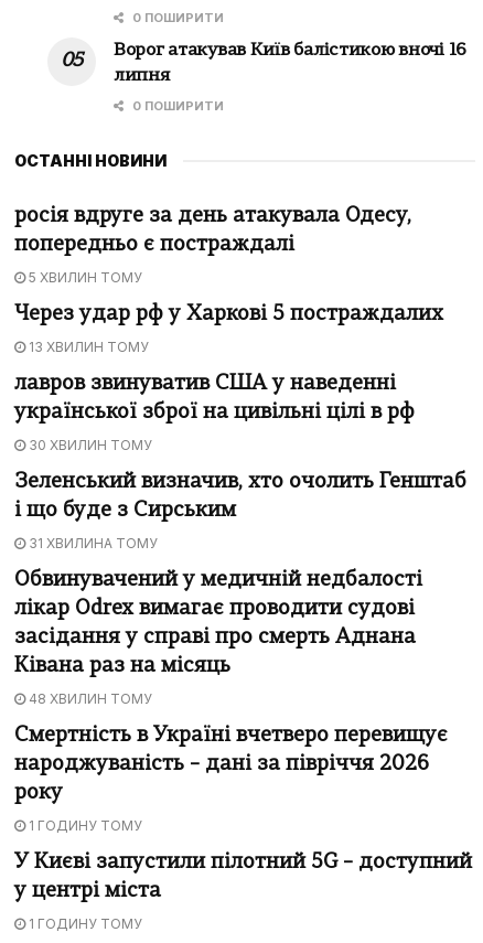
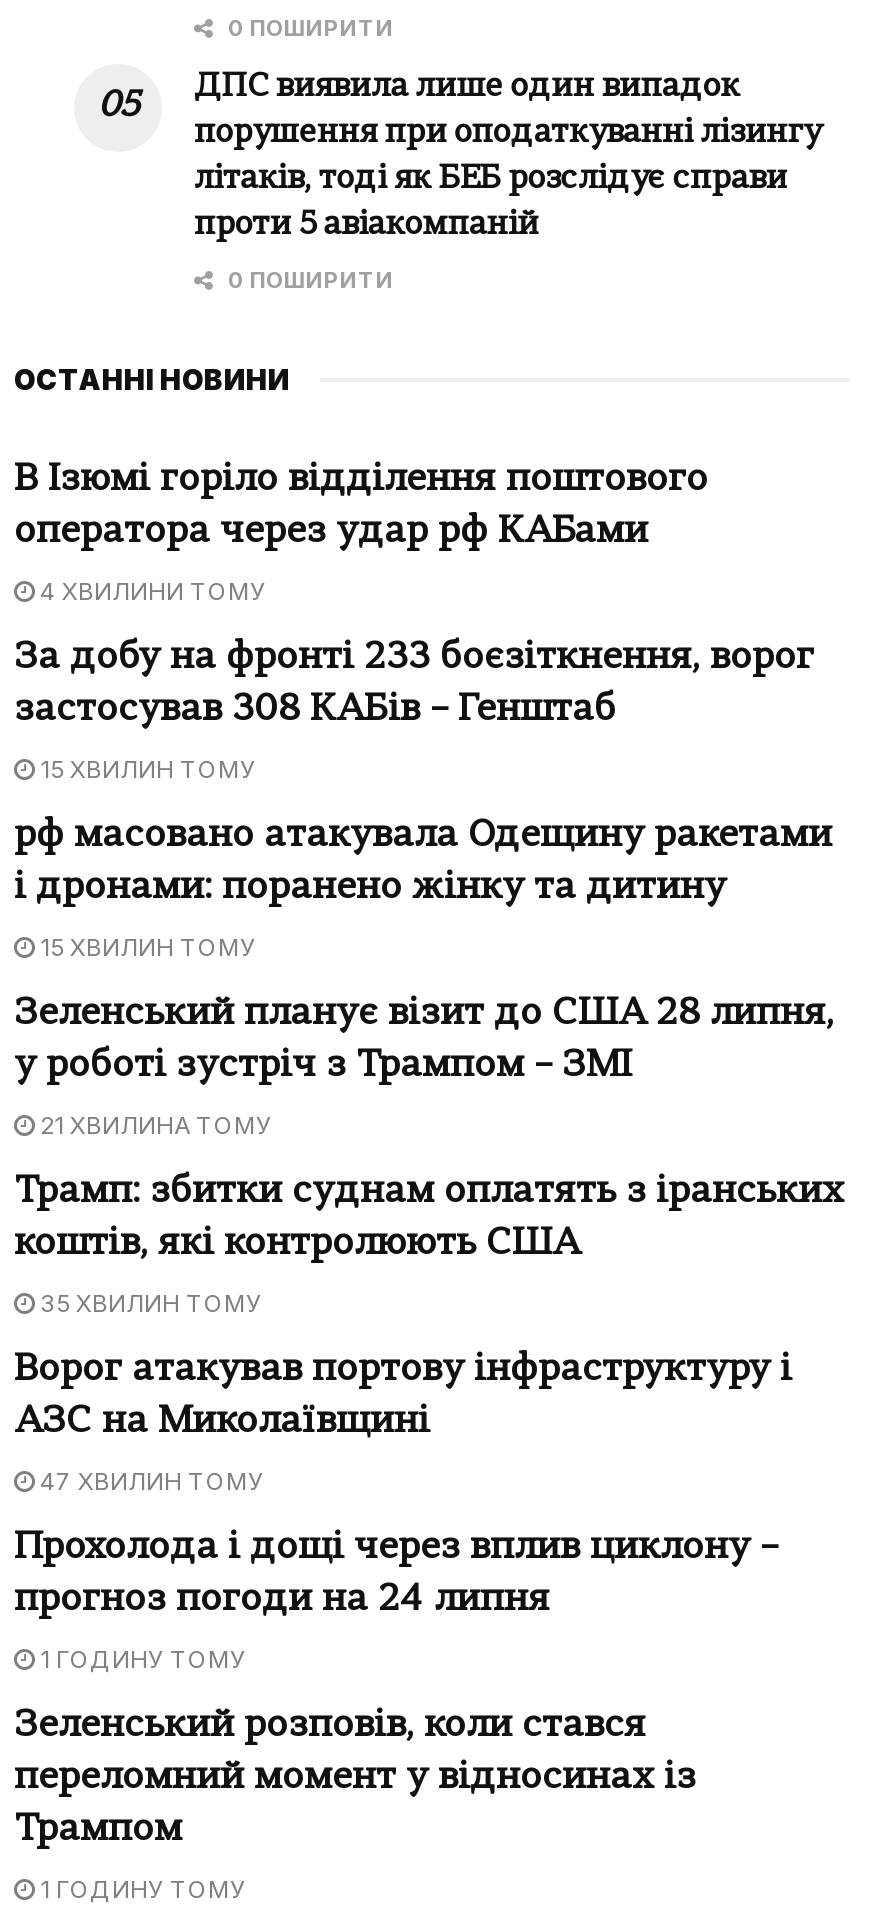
[114,42,467,85] Ворог атакував Київ балістикою вночі 16 | липня -> [194,73,820,243] ДПС виявила лише один випадок | порушення при оподаткуванні лізингу | літаків, тоді як БЕБ розслідує справи | проти 5 авіакомпаній
[14,207,466,804] росія вдруге за день атакувала Одесу, | попередньо є постраждалі | 5 ХВИЛИН ТОМУ | Через удар рф у Харкові 5 постраждалих | 13 ХВИЛИН ТОМУ | лавров звинуватив США у наведенні | української зброї на цивільні цілі в рф | 30 ХВИЛИН ТОМУ | Зеленський визначив, хто очолить Генштаб | і що буде з Сирським | 31 ХВИЛИНА ТОМУ | Обвинувачений у медичній недбалості | лікар Odrex вимагає проводити судові | засідання у справі про смерть Аднана | Ківана раз на місяць | 48 ХВИЛИН ТОМУ | Смертність в Україні вчетверо перевищує | народжуваність – дані за півріччя 2026 | року -> [14,463,844,1621] В Ізюмі горіло відділення поштового | оператора через удар рф КАБами | 4 ХВИЛИНИ ТОМУ | За добу на фронті 233 боєзіткнення, ворог | застосував 308 КАБів – Генштаб | 15 ХВИЛИН ТОМУ | рф масовано атакувала Одещину ракетами | і дронами: поранено жінку та дитину | 15 ХВИЛИН ТОМУ | Зеленський планує візит до США 28 липня, | у роботі зустріч з Трампом – ЗМІ | 21 ХВИЛИНА ТОМУ | Трамп: збитки суднам оплатять з іранських | коштів, які контролюють США | 35 ХВИЛИН ТОМУ | Ворог атакував портову інфраструктуру і | АЗС на Миколаївщині | 47 ХВИЛИН ТОМУ | Прохолода і дощі через вплив циклону – | прогноз погоди на 24 липня
[14,853,472,903] У Києві запустили пілотний 5G – доступний | у центрі міста -> [14,1709,696,1851] Зеленський розповів, коли стався | переломний момент у відносинах із | Трампом

